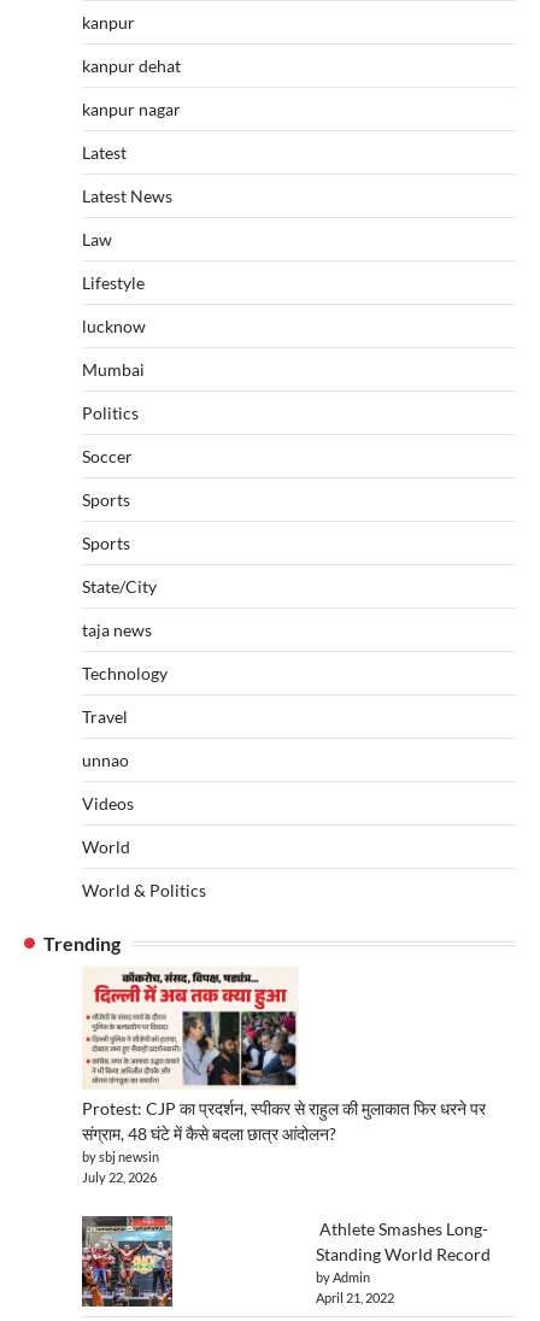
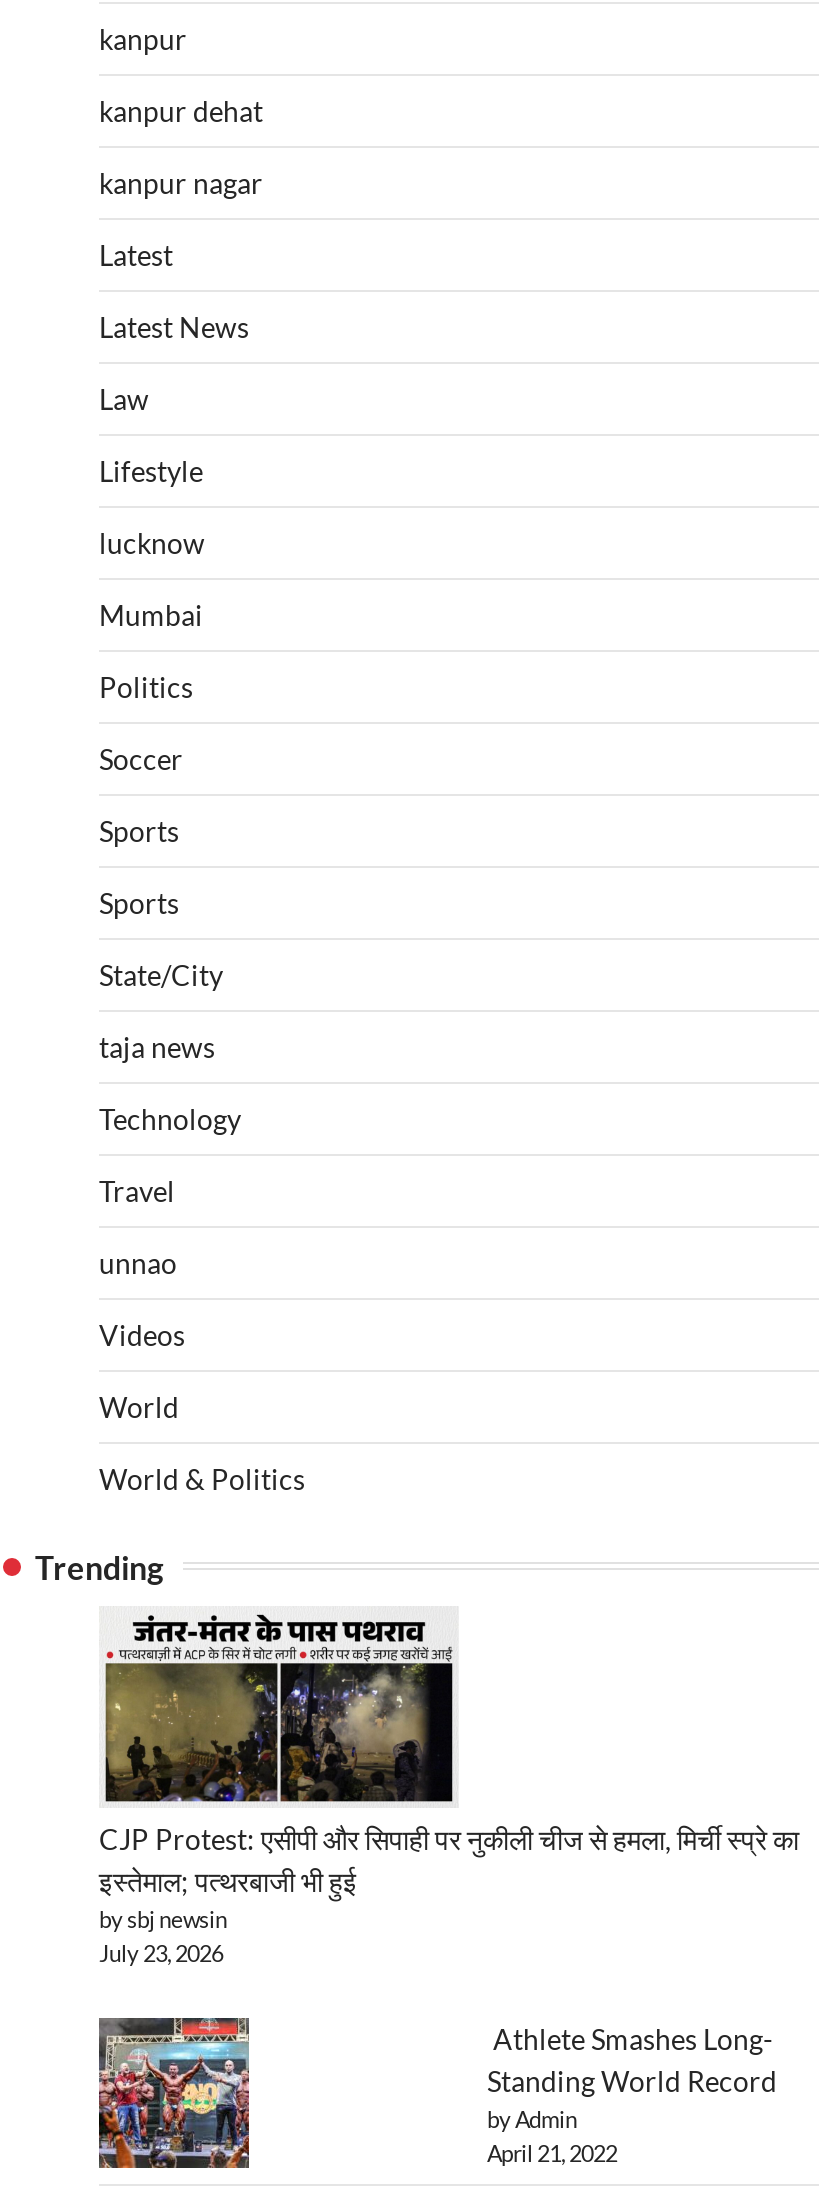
[82,970,486,1143] [image] | Protest: CJP का प्रदर्शन, स्पीकर से राहुल की मुलाकात फिर धरने पर | संग्राम, 48 घंटे में कैसे बदला छात्र आंदोलन? -> [99,1612,799,1897] [image] | CJP Protest: एसीपी और सिपाही पर नुकीली चीज से हमला, मिर्ची स्प्रे का | इस्तेमाल; पत्थरबाजी भी हुई
[82,1169,157,1184] July 22, 2026 -> [99,1939,223,1965] July 23, 2026

